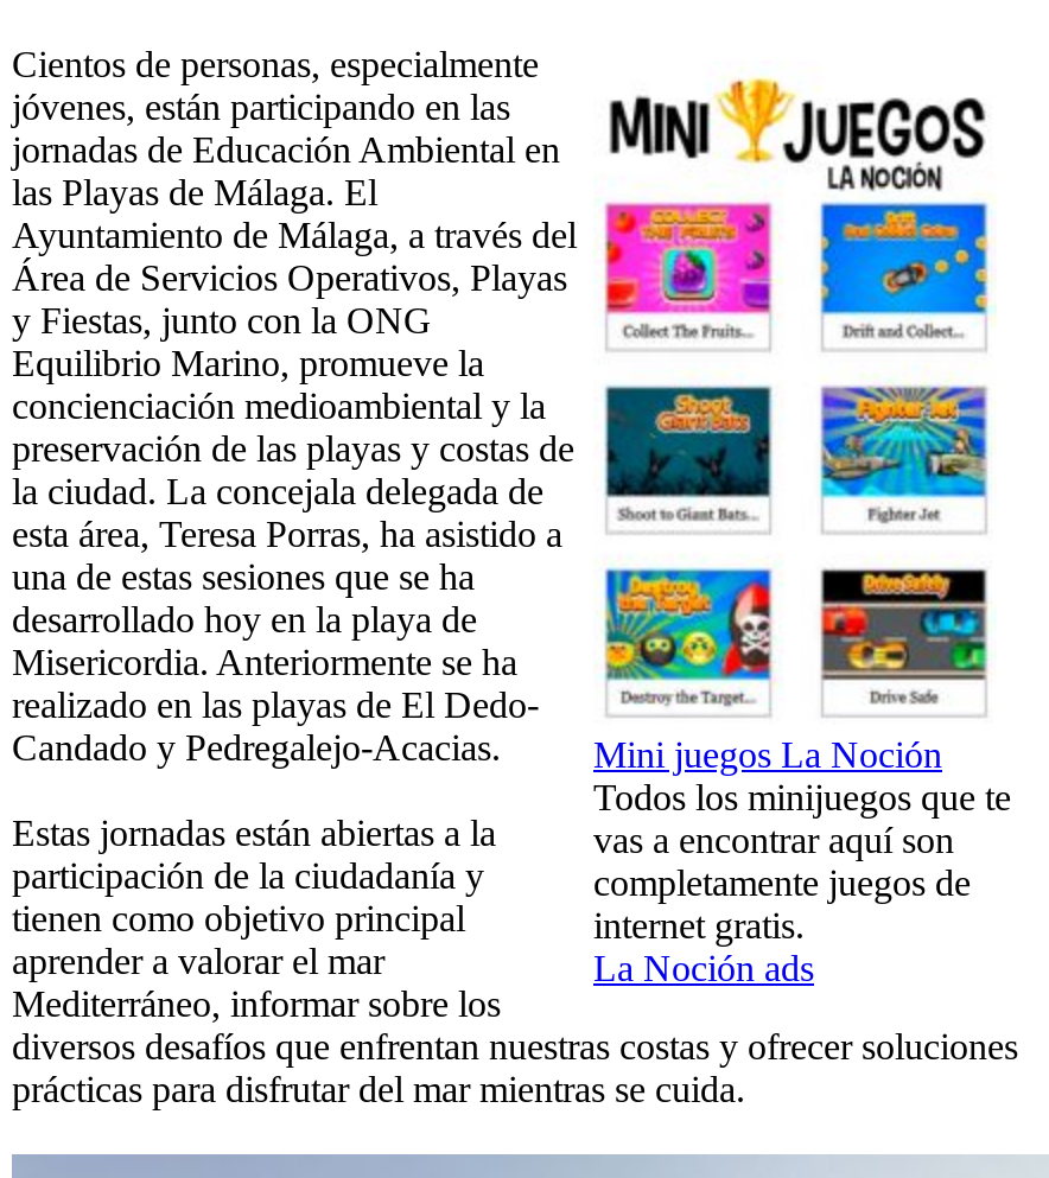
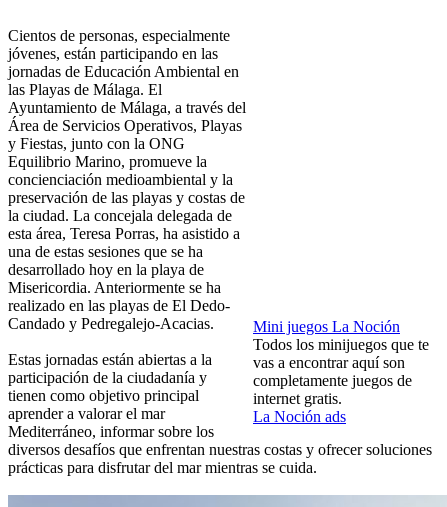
[603,75,992,340] [image] -> none
[603,383,774,523] [image] -> none
[819,383,990,526] [image] -> none
[603,566,774,708] [image] -> none
[819,566,990,706] [image] -> none

